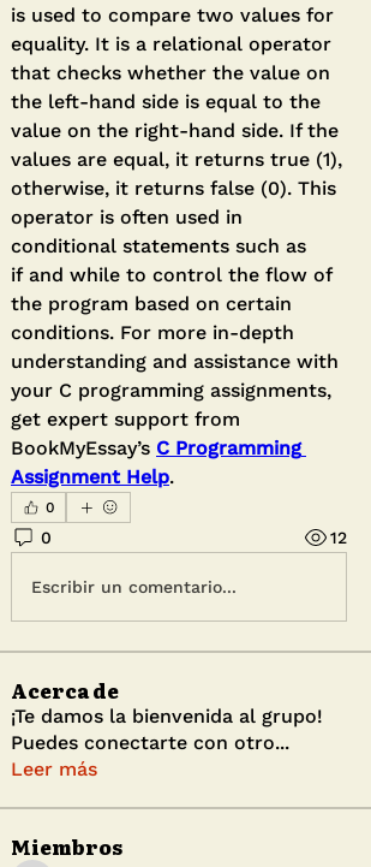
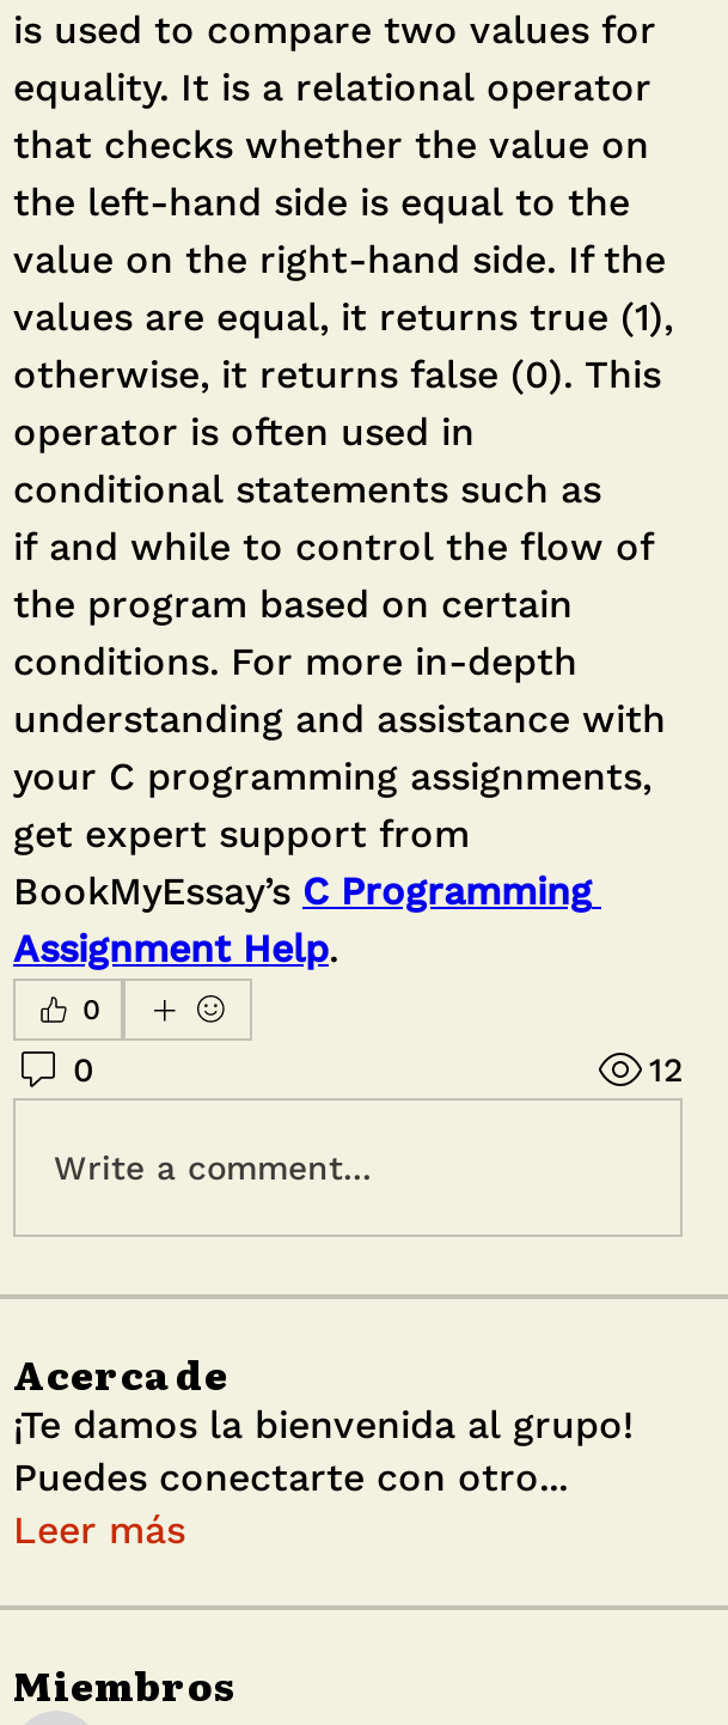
[31,577,237,596] Escribir un comentario... -> [54,1147,372,1185] Write a comment...

